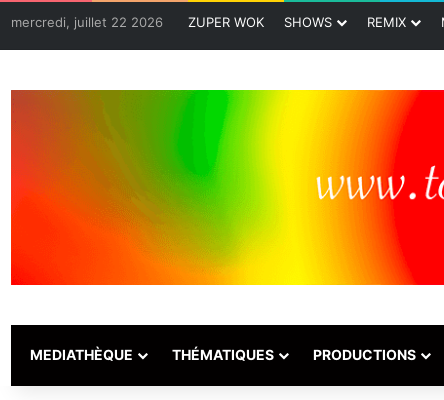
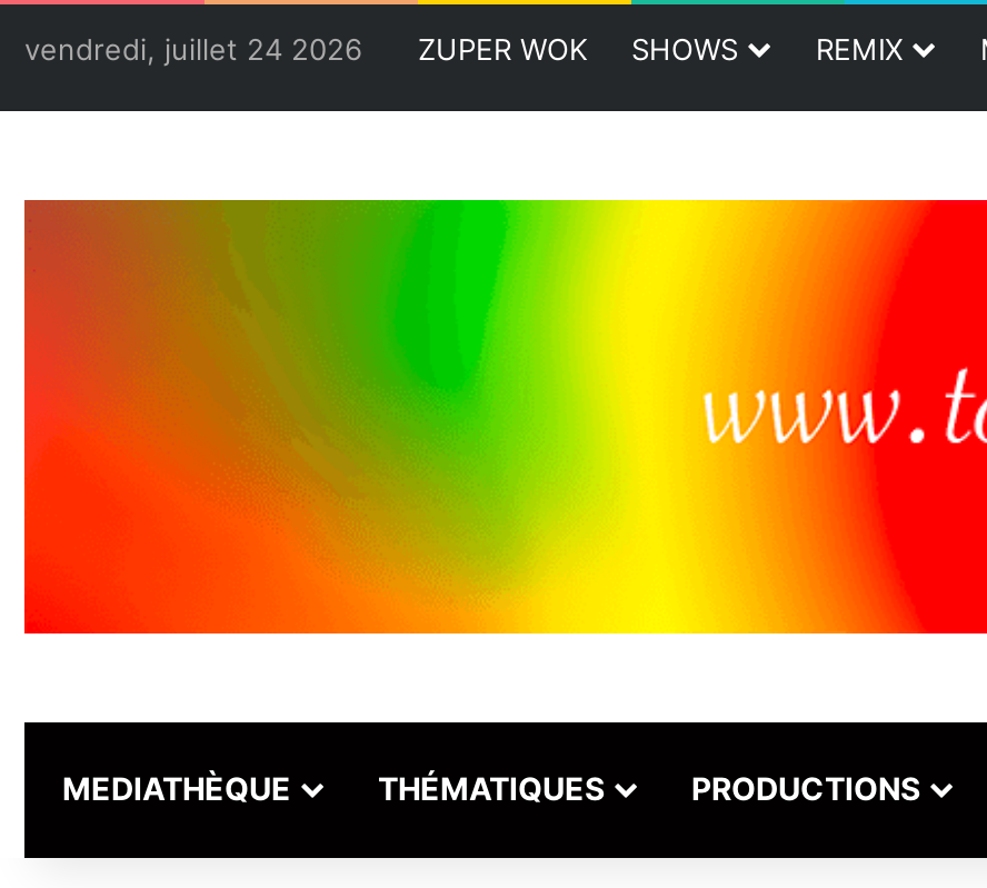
[11,14,163,30] mercredi, juillet 22 2026 -> [24,31,362,67] vendredi, juillet 24 2026

